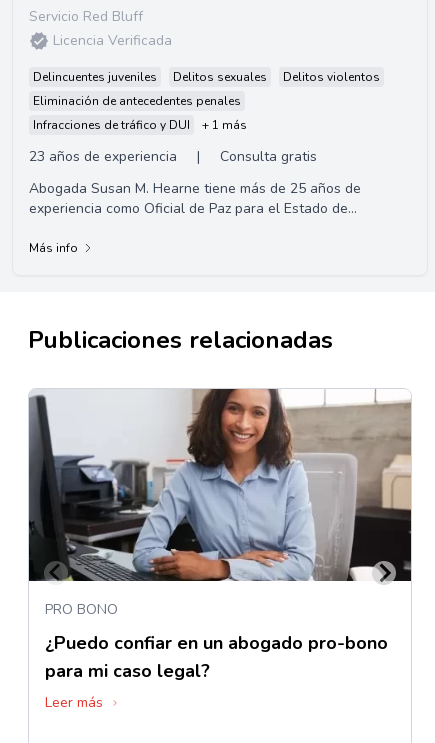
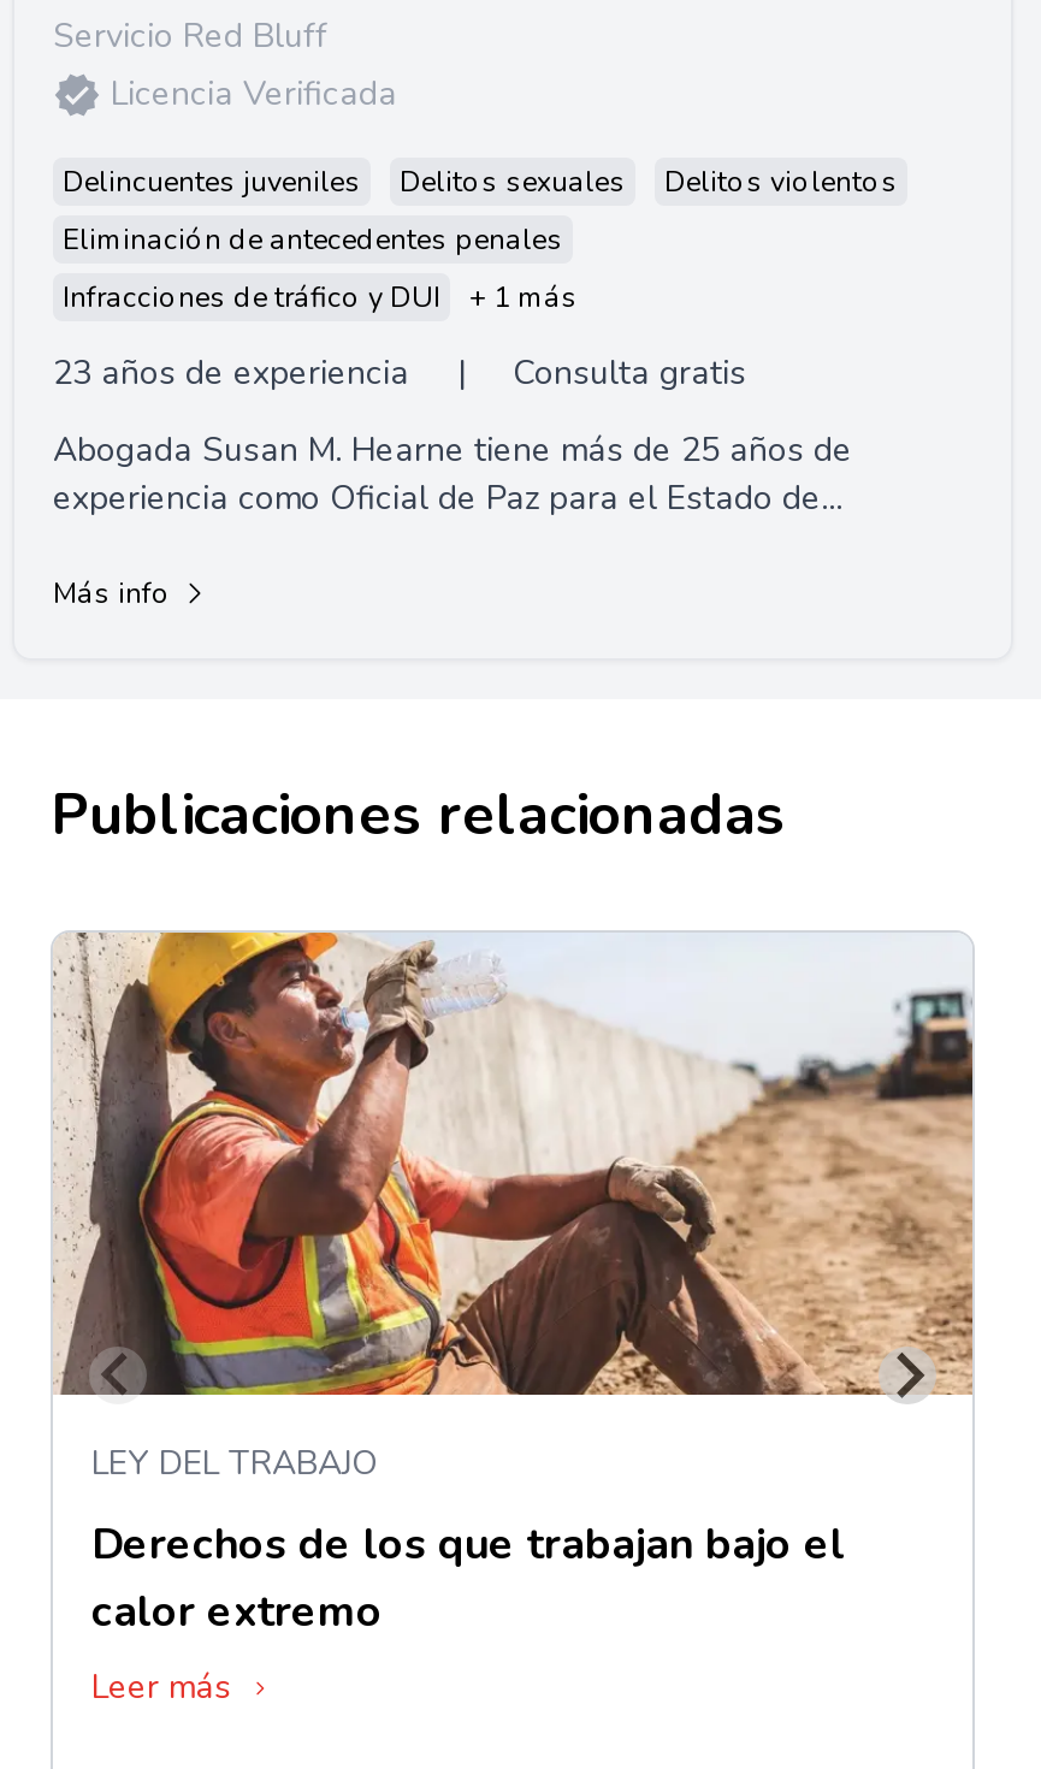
[28,388,412,619] [image] | PRO BONO -> [53,930,975,1486] [image] | LEY DEL TRABAJO
[45,631,388,683] ¿Puedo confiar en un abogado pro-bono | para mi caso legal? -> [91,1515,845,1640] Derechos de los que trabajan bajo el | calor extremo

